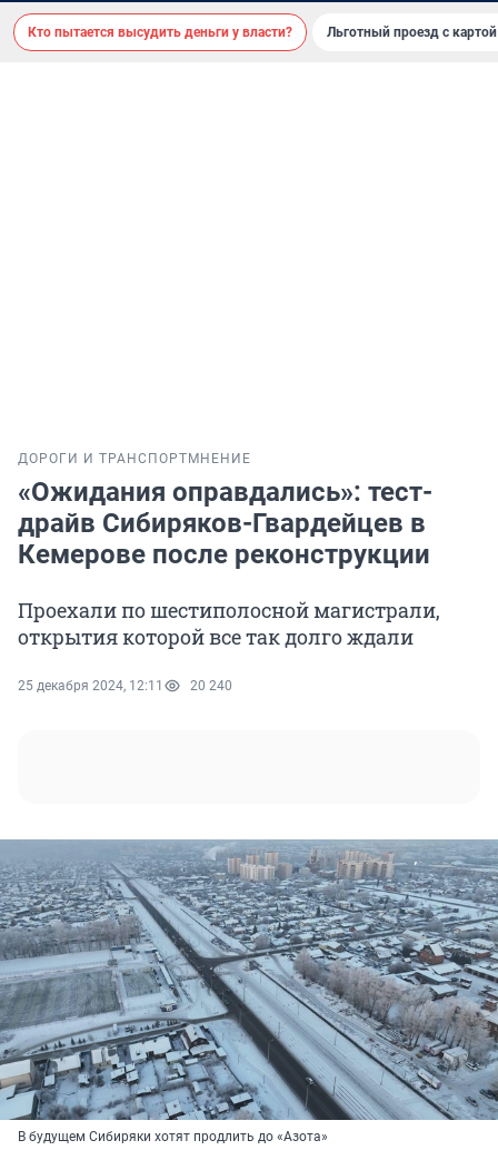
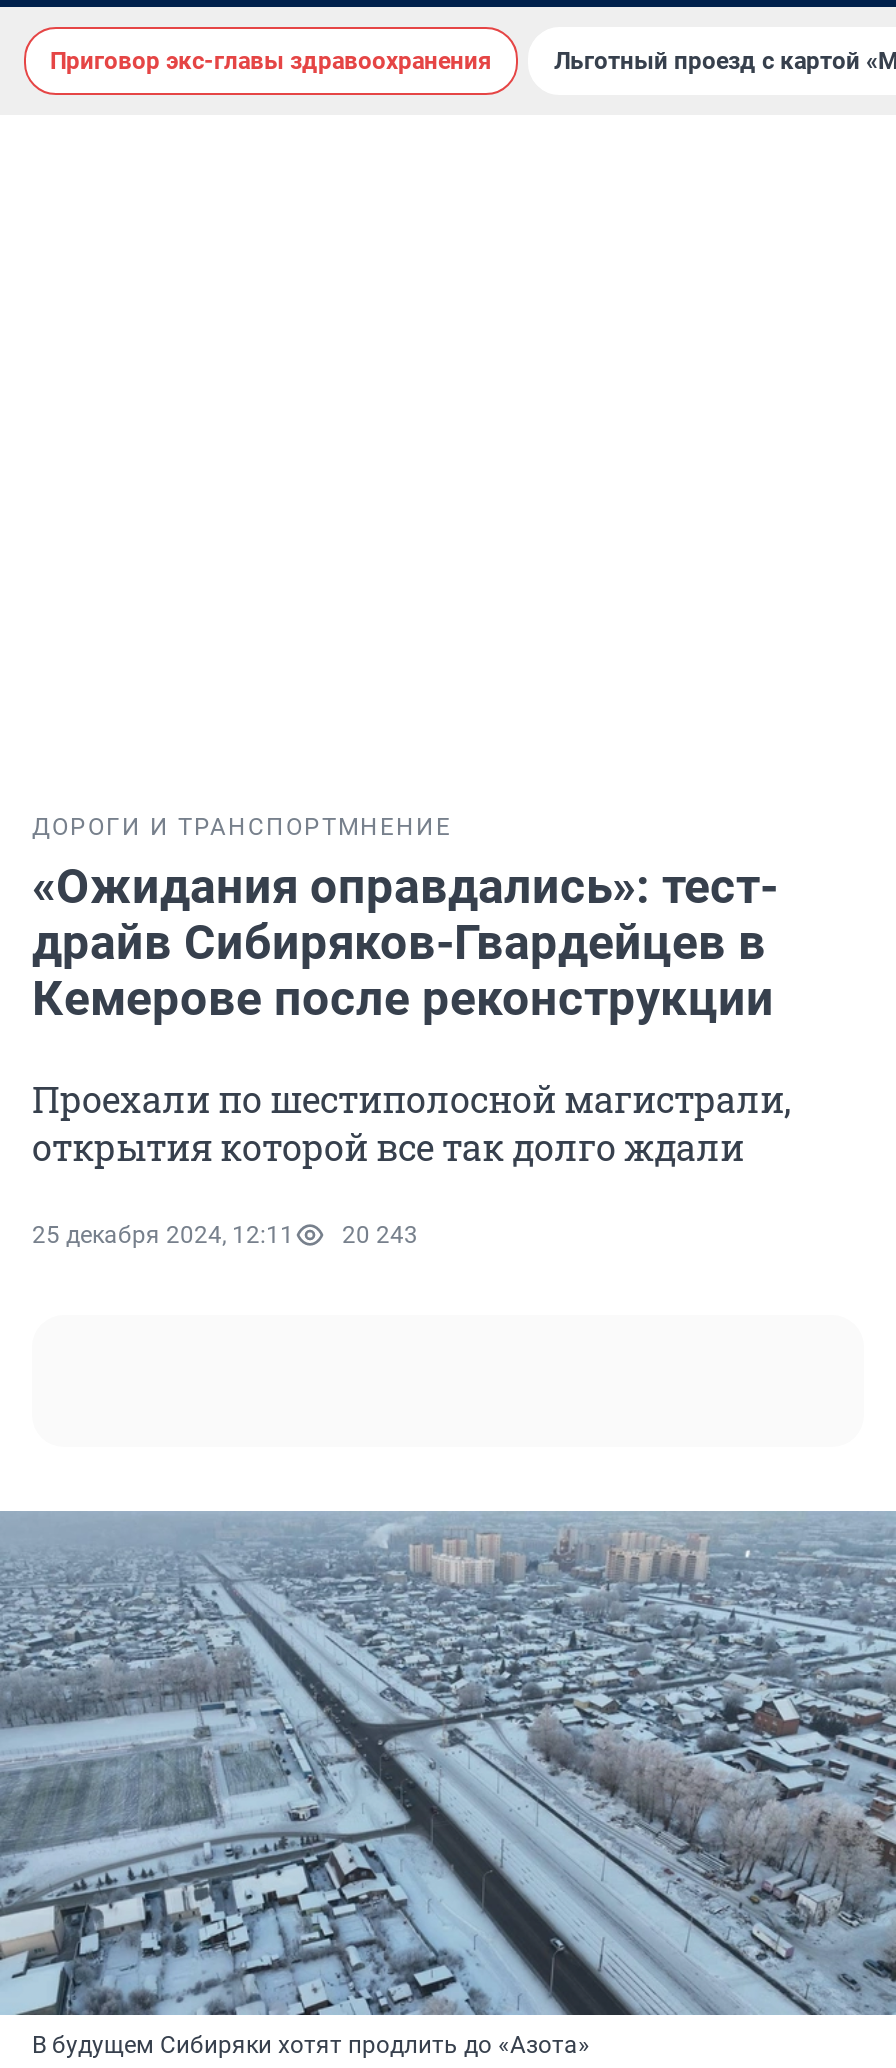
[28,24,292,40] Кто пытается высудить деньги у власти? -> [50,47,492,75] Приговор экс-главы здравоохранения
[18,678,232,694] 25 декабря 2024, 12:11 20 240 -> [32,1221,418,1249] 25 декабря 2024, 12:11 20 243

